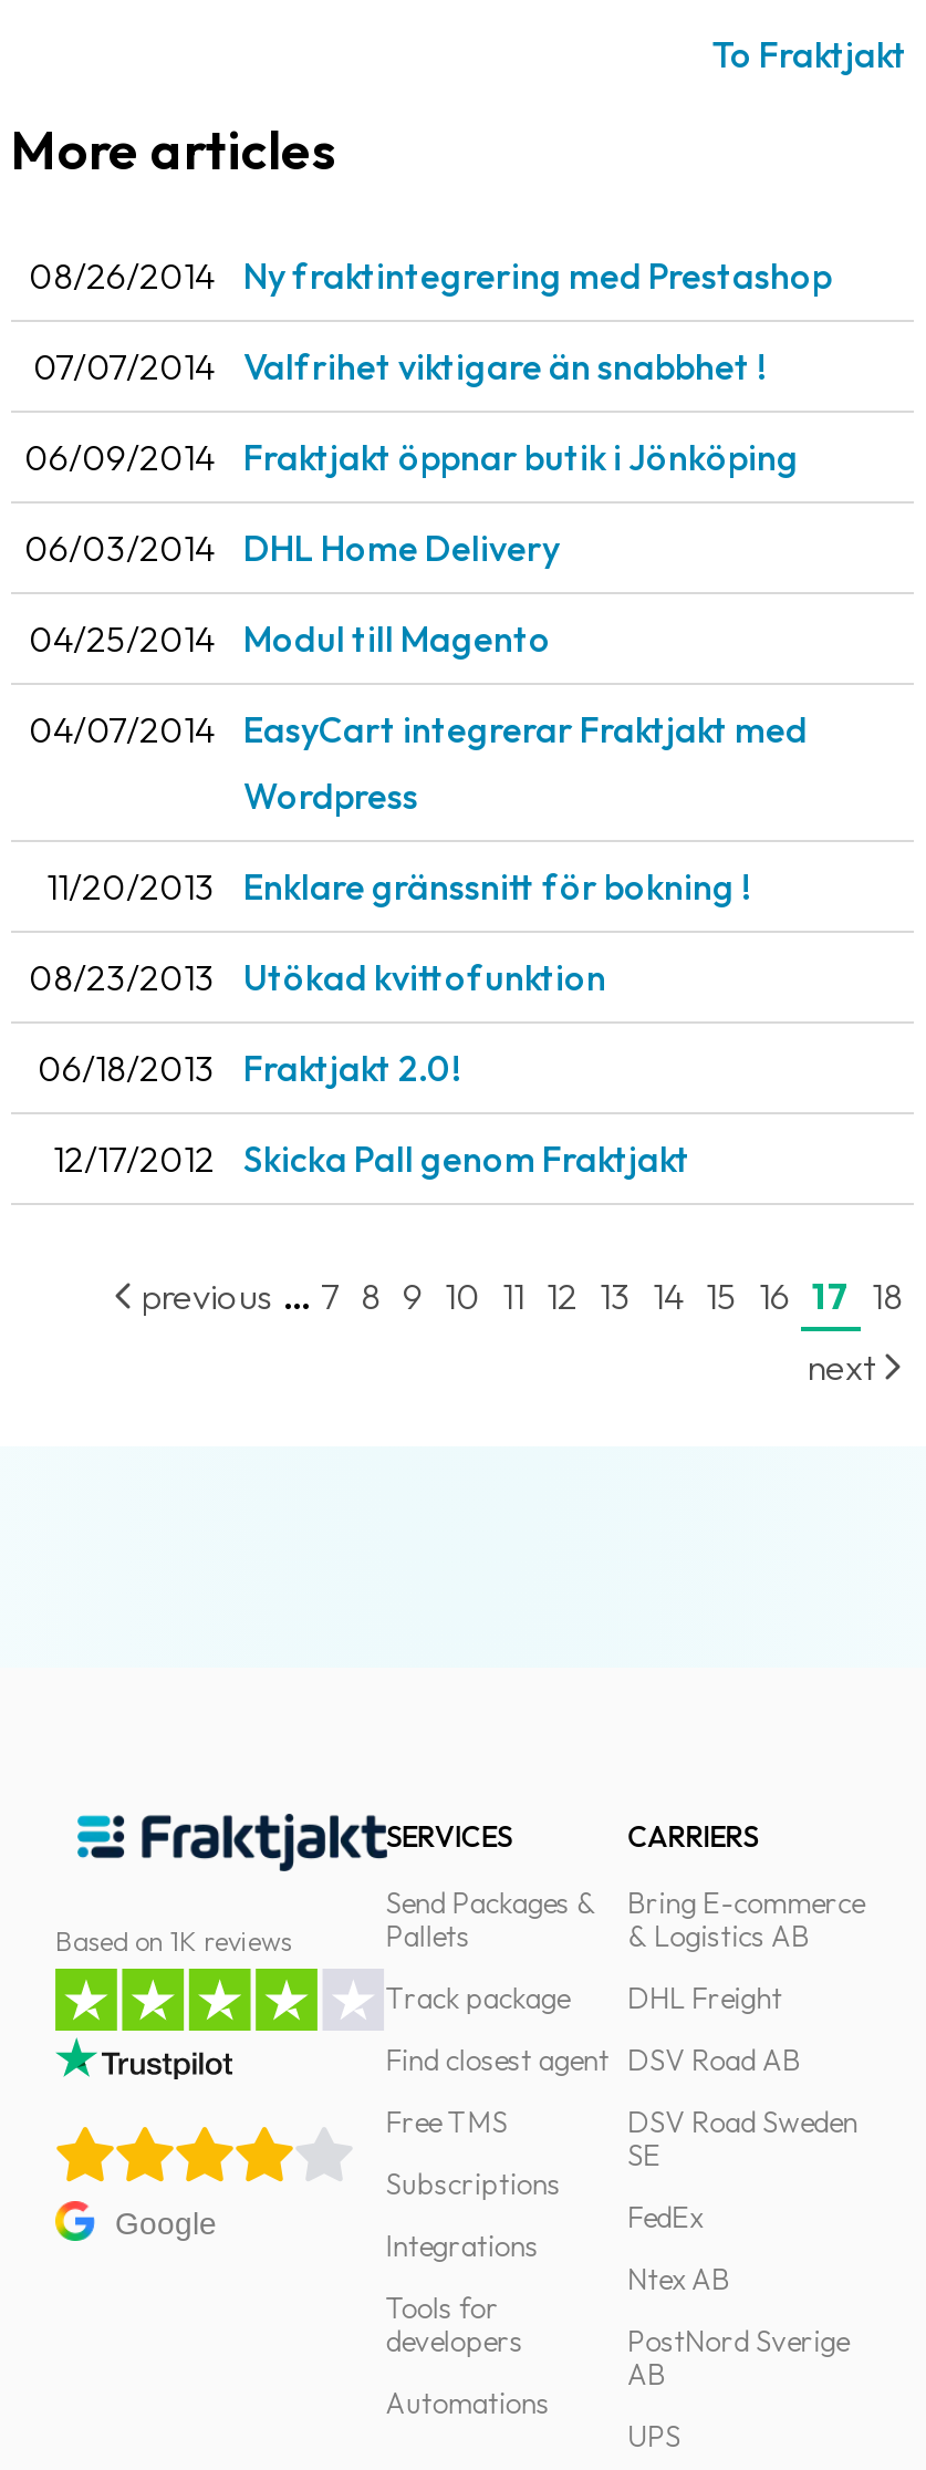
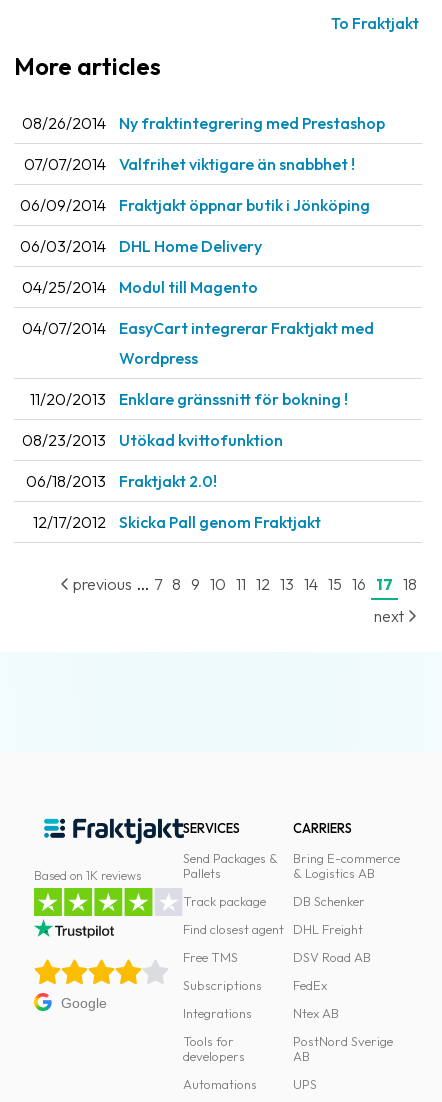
moved [628,1980,800,2077] -> [293,921,371,965]: DHL Freight | DSV Road AB
none -> [293,893,365,909] DB Schenker
[628,2104,858,2172] DSV Road Sweden | SE -> none

